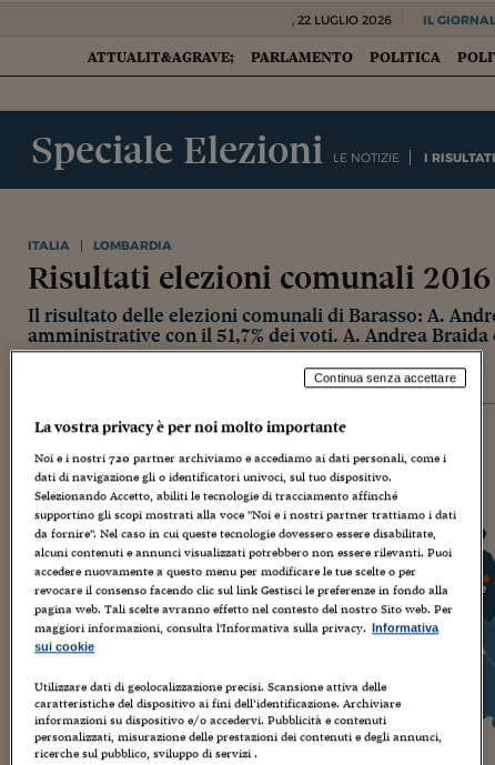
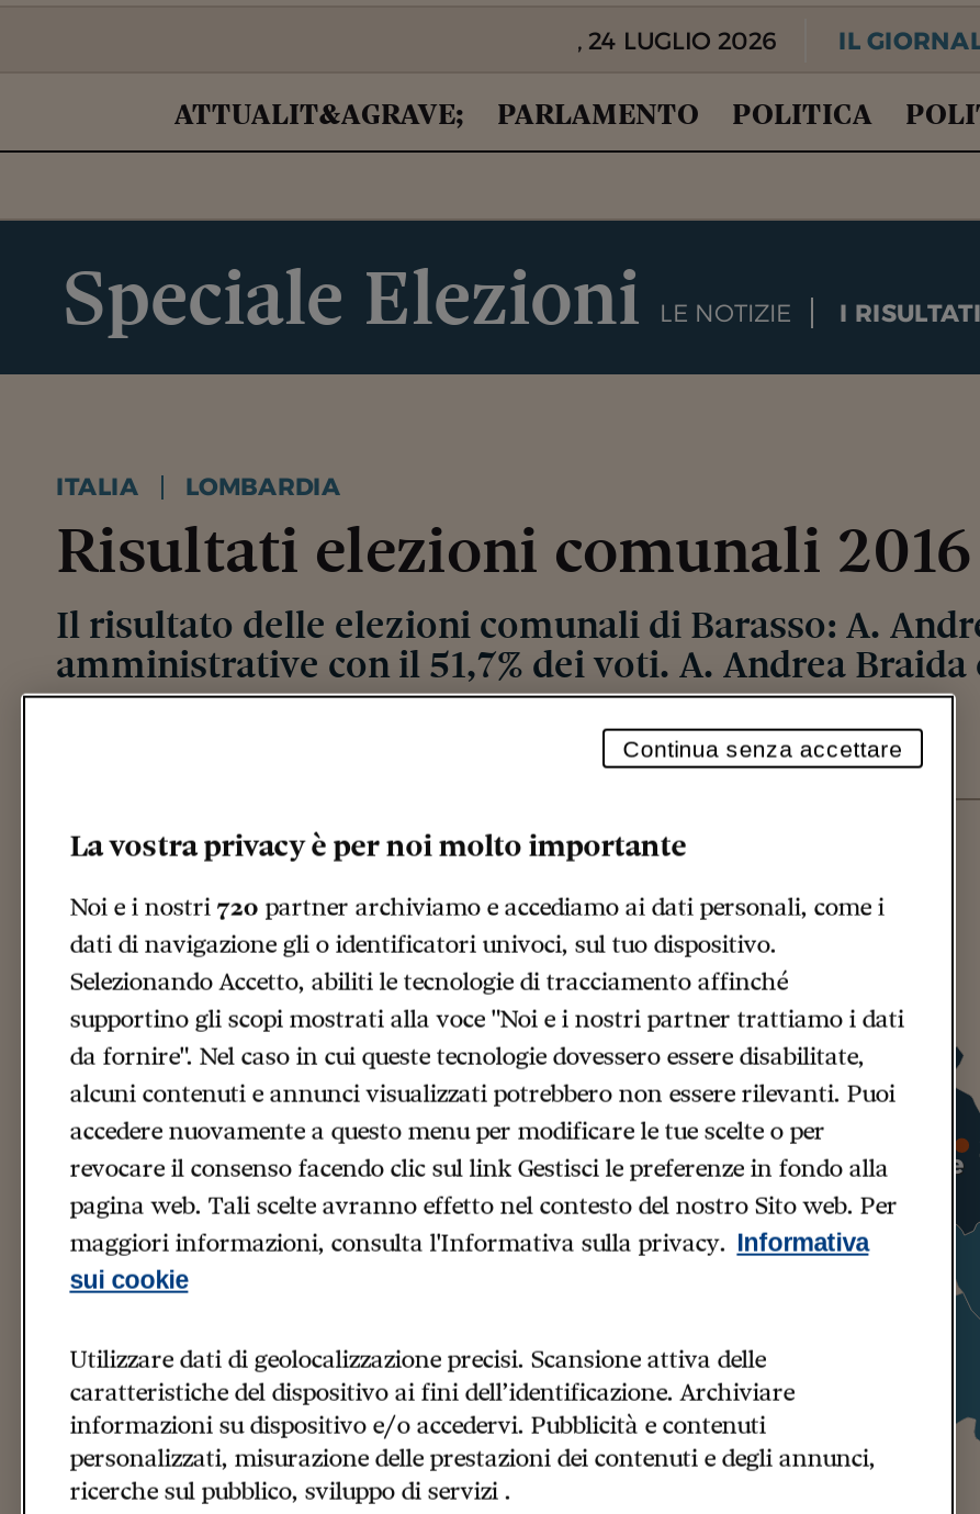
[292,12,392,28] , 22 LUGLIO 2026 -> [577,25,777,56] , 24 LUGLIO 2026

